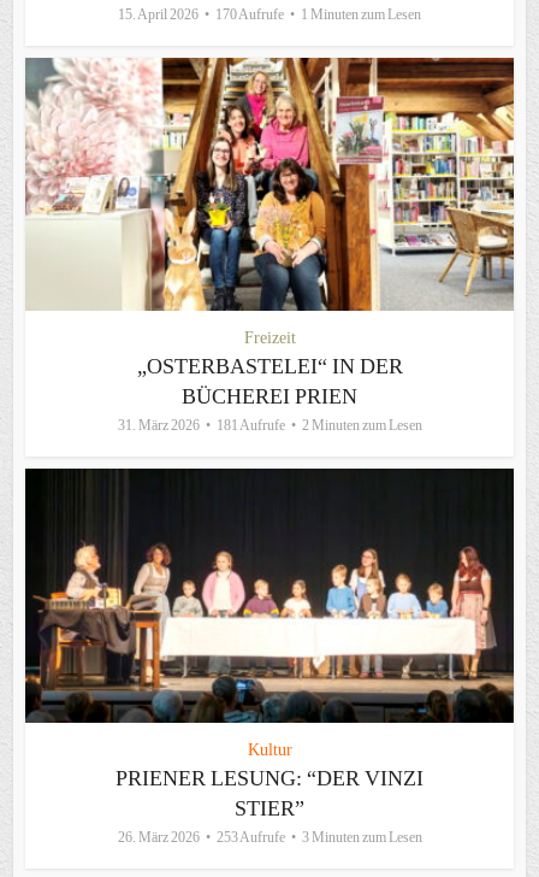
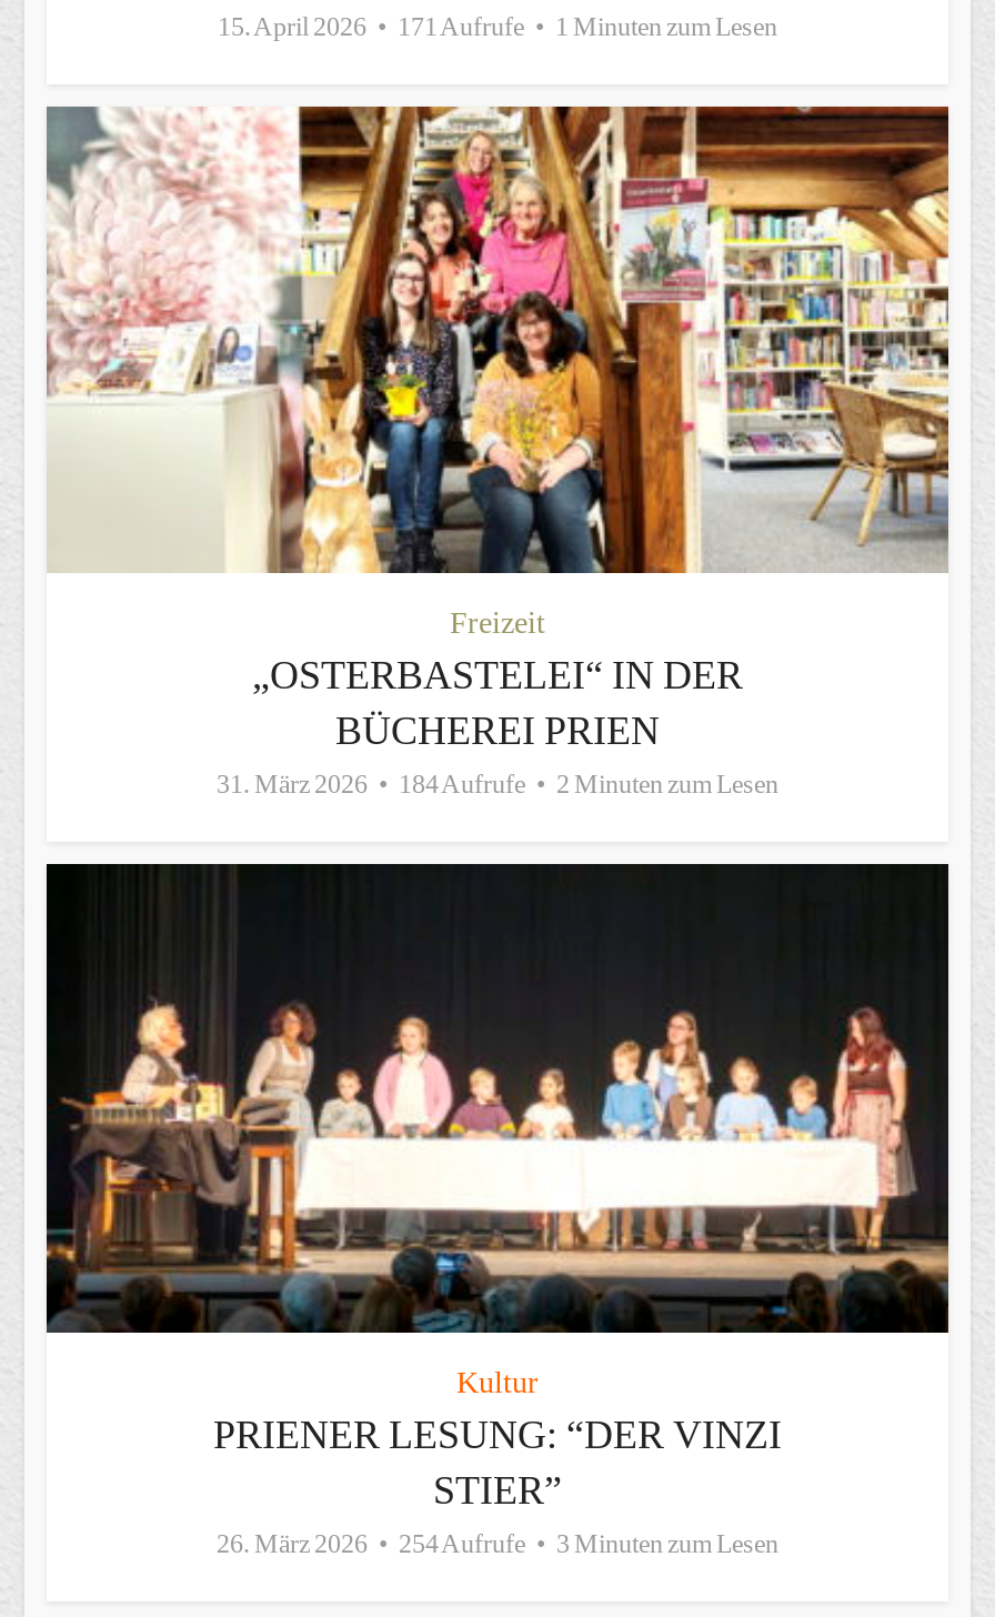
[118,5,421,22] 15. April 2026 170 Aufrufe 1 Minuten zum Lesen -> [218,10,777,41] 15. April 2026 171 Aufrufe 1 Minuten zum Lesen
[117,417,422,434] 31. März 2026 181 Aufrufe 2 Minuten zum Lesen -> [217,769,778,801] 31. März 2026 184 Aufrufe 2 Minuten zum Lesen
[117,829,422,846] 26. März 2026 253 Aufrufe 3 Minuten zum Lesen -> [217,1529,778,1560] 26. März 2026 254 Aufrufe 3 Minuten zum Lesen

